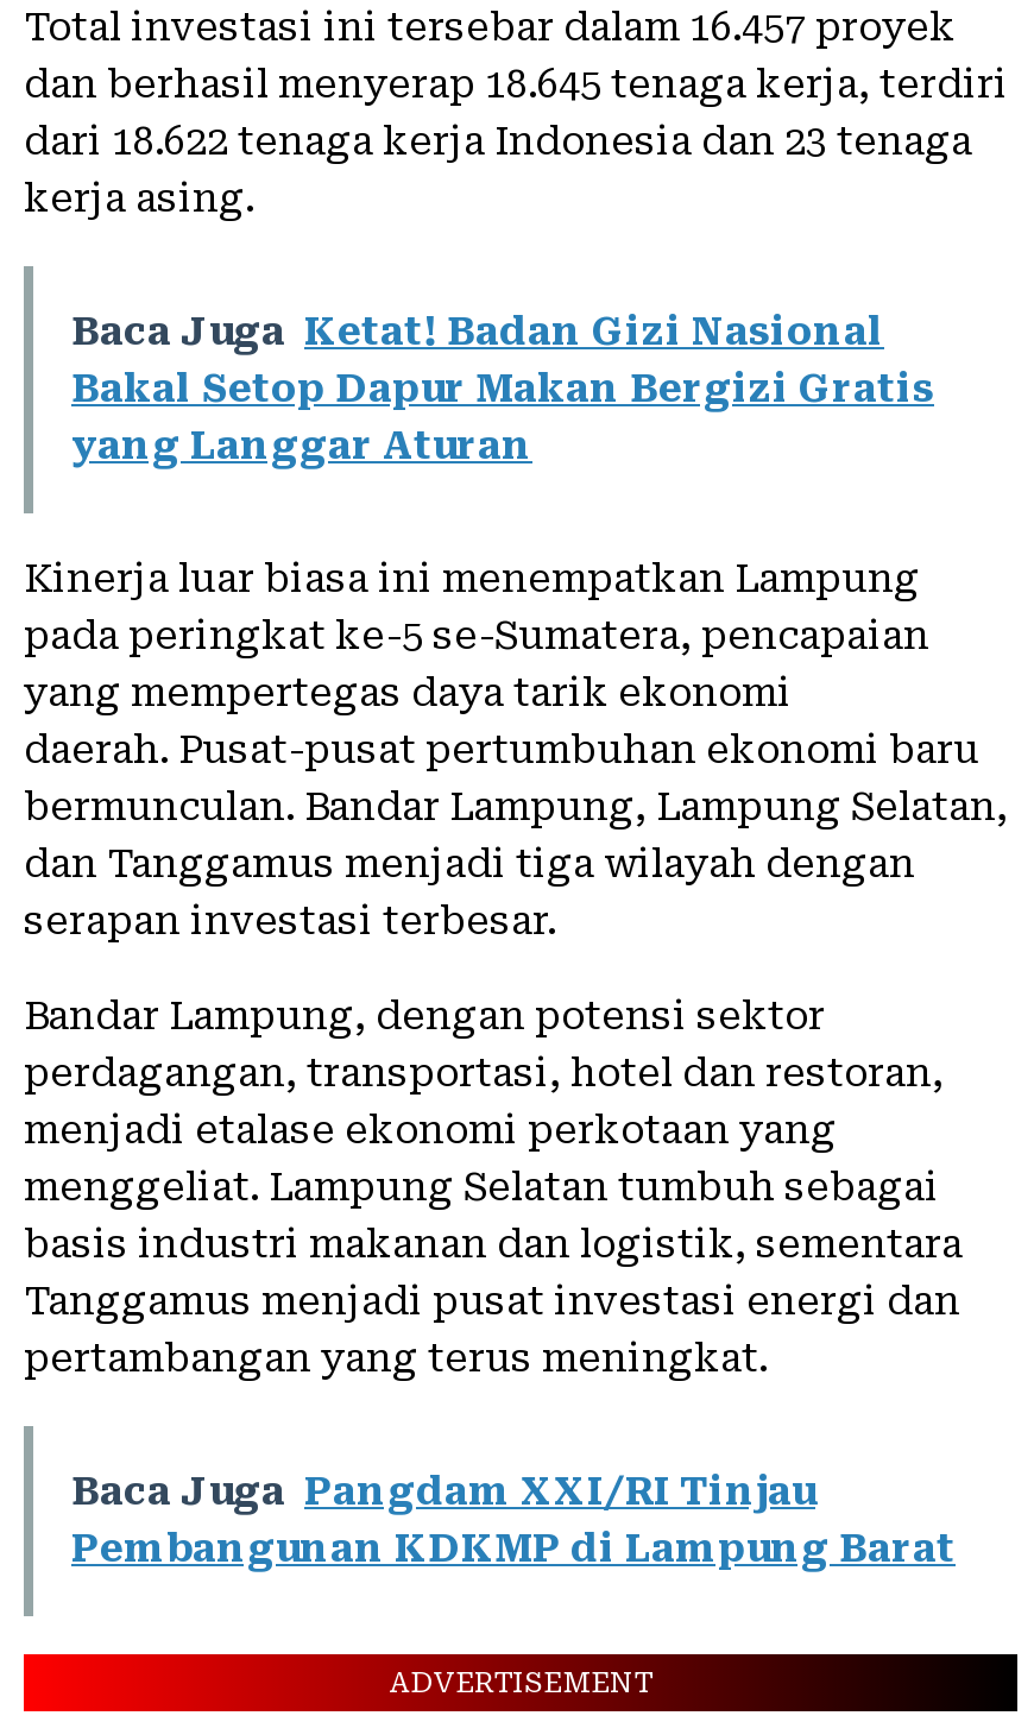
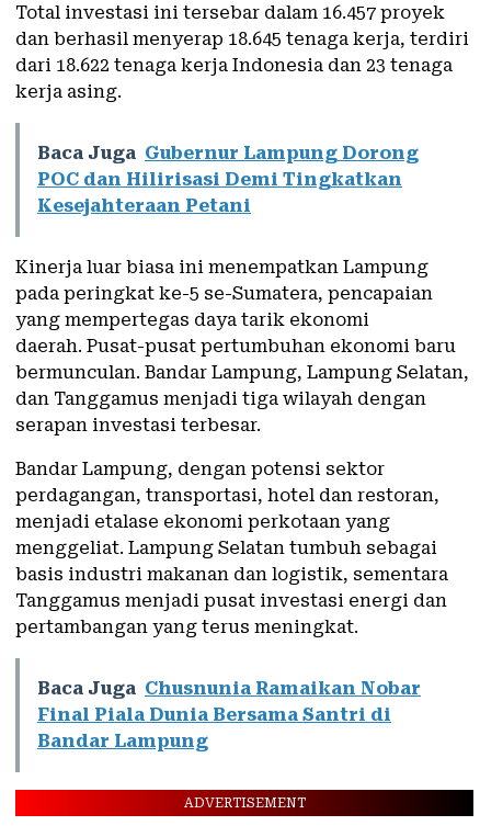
[71,309,934,469] Baca Juga Ketat! Badan Gizi Nasional | Bakal Setop Dapur Makan Bergizi Gratis | yang Langgar Aturan -> [37,143,419,216] Baca Juga Gubernur Lampung Dorong | POC dan Hilirisasi Demi Tingkatkan | Kesejahteraan Petani
[71,1469,956,1572] Baca Juga Pangdam XXI/RI Tinjau | Pembangunan KDKMP di Lampung Barat -> [37,678,421,752] Baca Juga Chusnunia Ramaikan Nobar | Final Piala Dunia Bersama Santri di | Bandar Lampung

